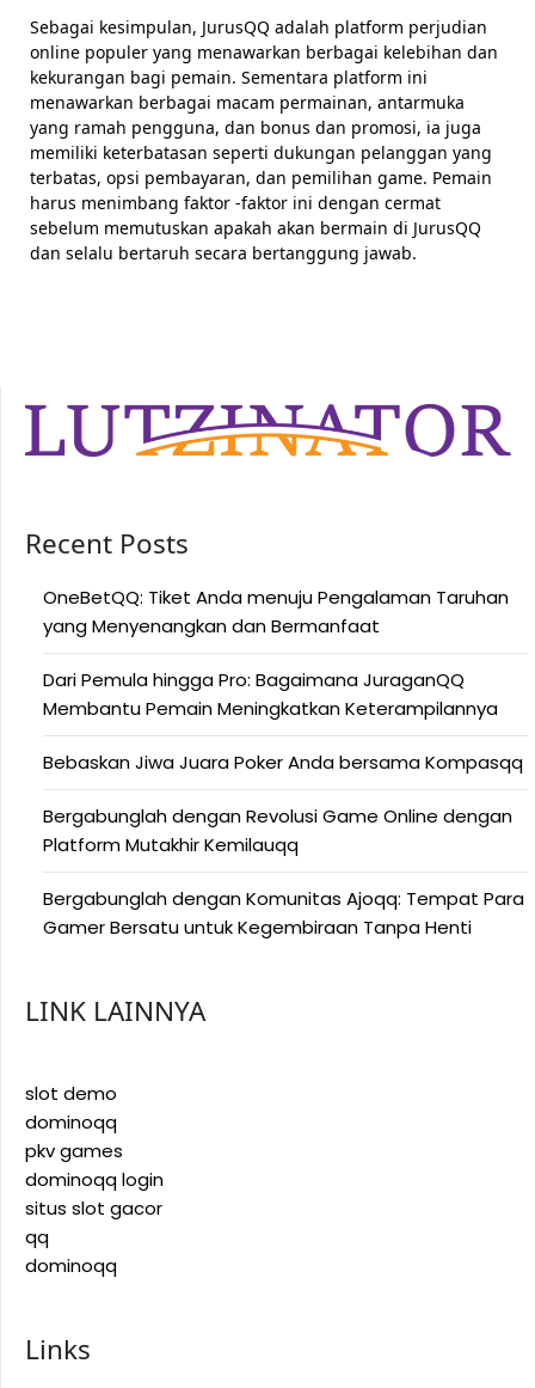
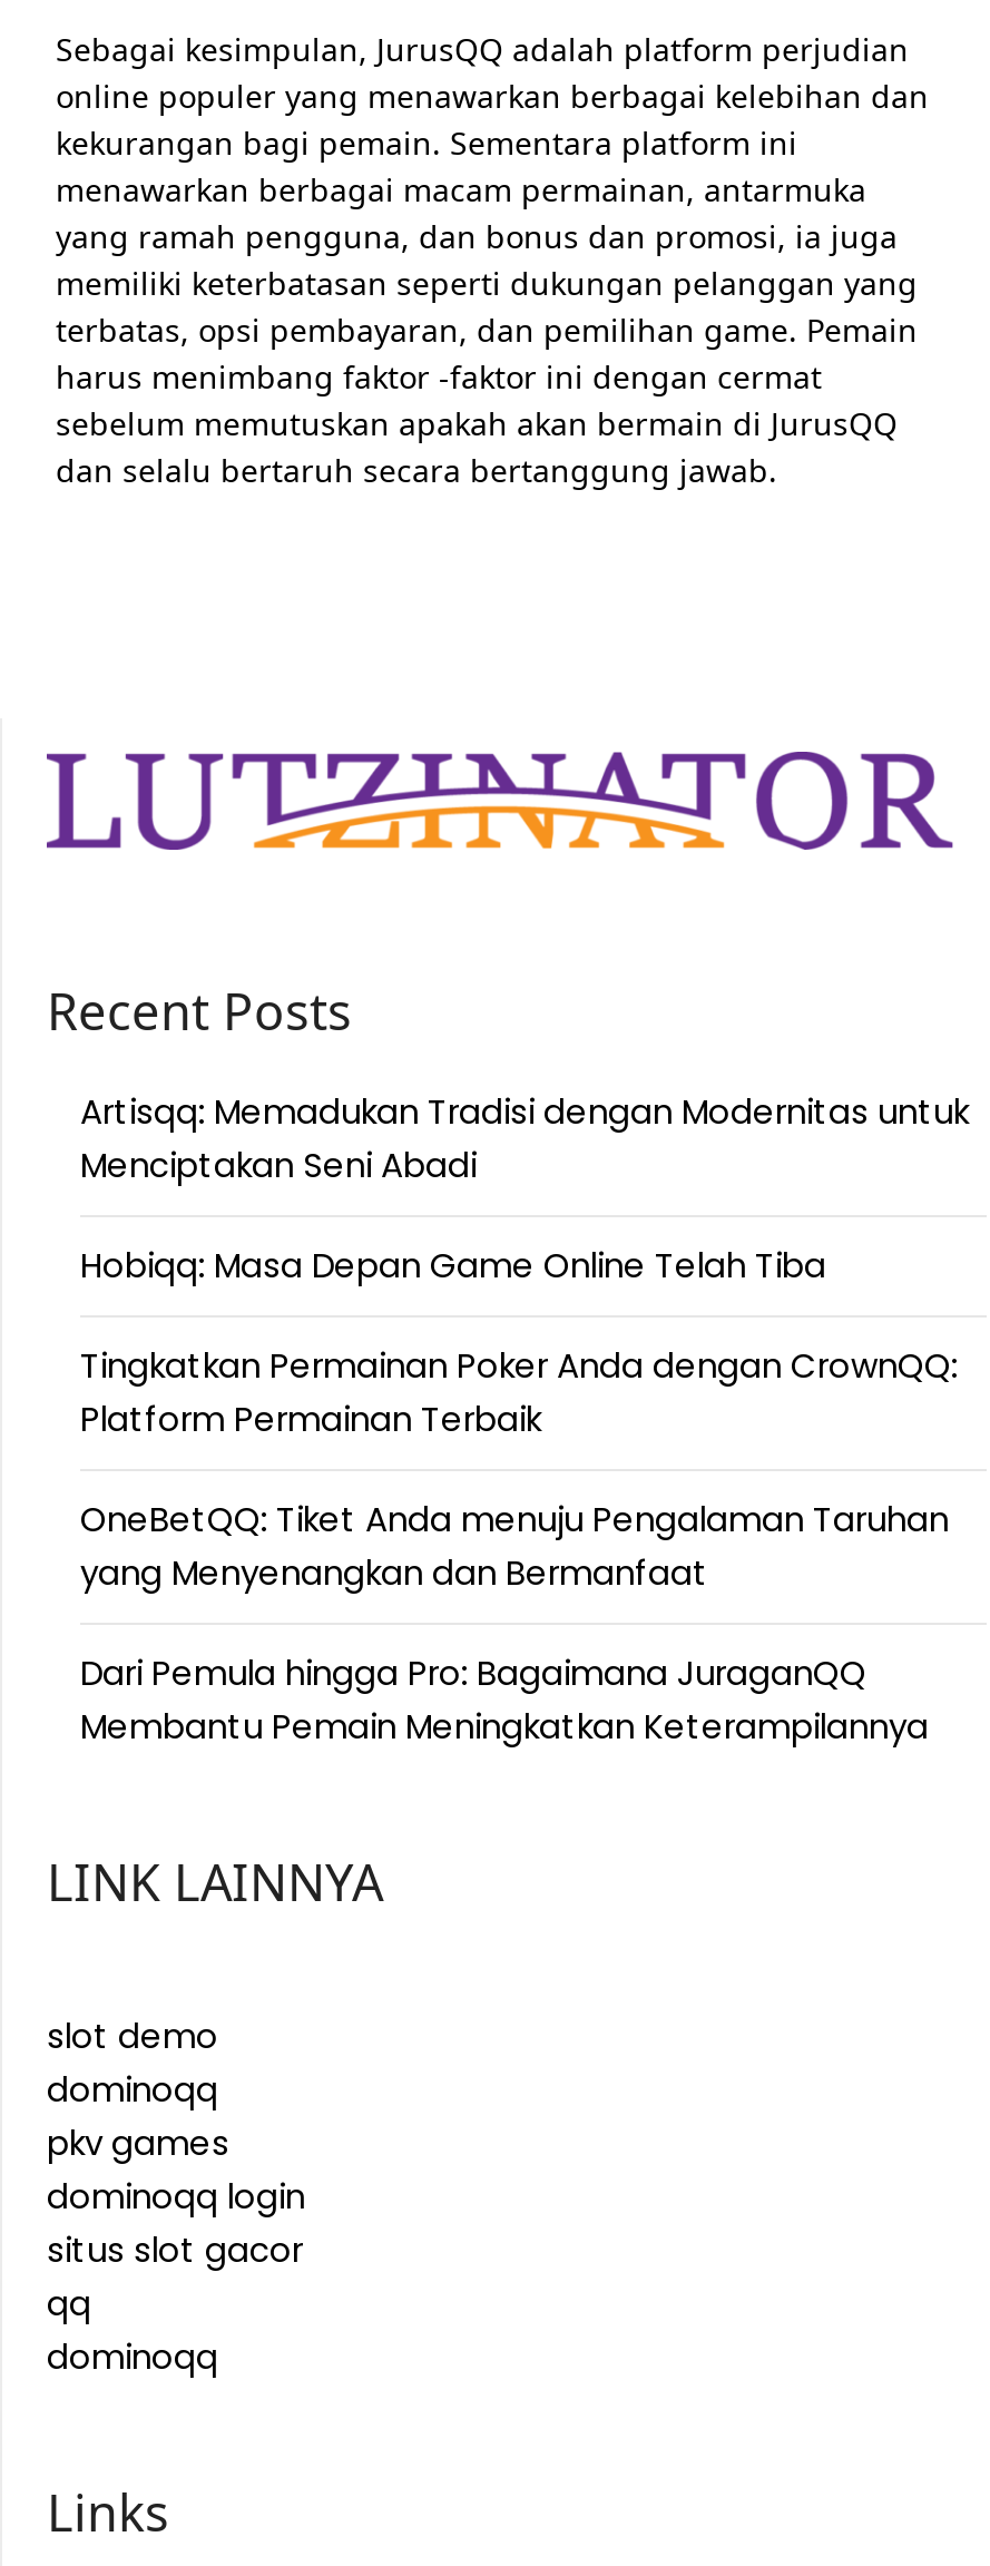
none -> [80,1088,969,1442] Artisqq: Memadukan Tradisi dengan Modernitas untuk | Menciptakan Seni Abadi | Hobiqq: Masa Depan Game Online Telah Tiba | Tingkatkan Permainan Poker Anda dengan CrownQQ: | Platform Permainan Terbaik
moved [43,585,509,721] -> [80,1496,949,1750]: OneBetQQ: Tiket Anda menuju Pengalaman Taruhan | yang Menyenangkan dan Bermanfaat | Dari Pemula hingga Pro: Bagaimana JuraganQQ | Membantu Pemain Meningkatkan Keterampilannya
[43,750,524,940] Bebaskan Jiwa Juara Poker Anda bersama Kompasqq | Bergabunglah dengan Revolusi Game Online dengan | Platform Mutakhir Kemilauqq | Bergabunglah dengan Komunitas Ajoqq: Tempat Para | Gamer Bersatu untuk Kegembiraan Tanpa Henti -> none

